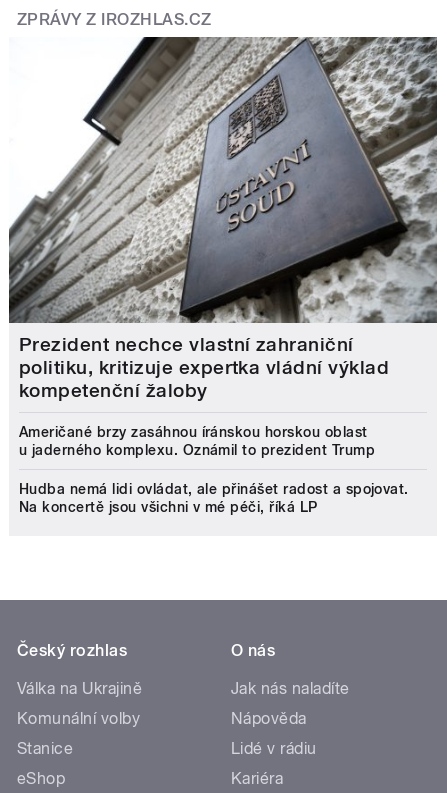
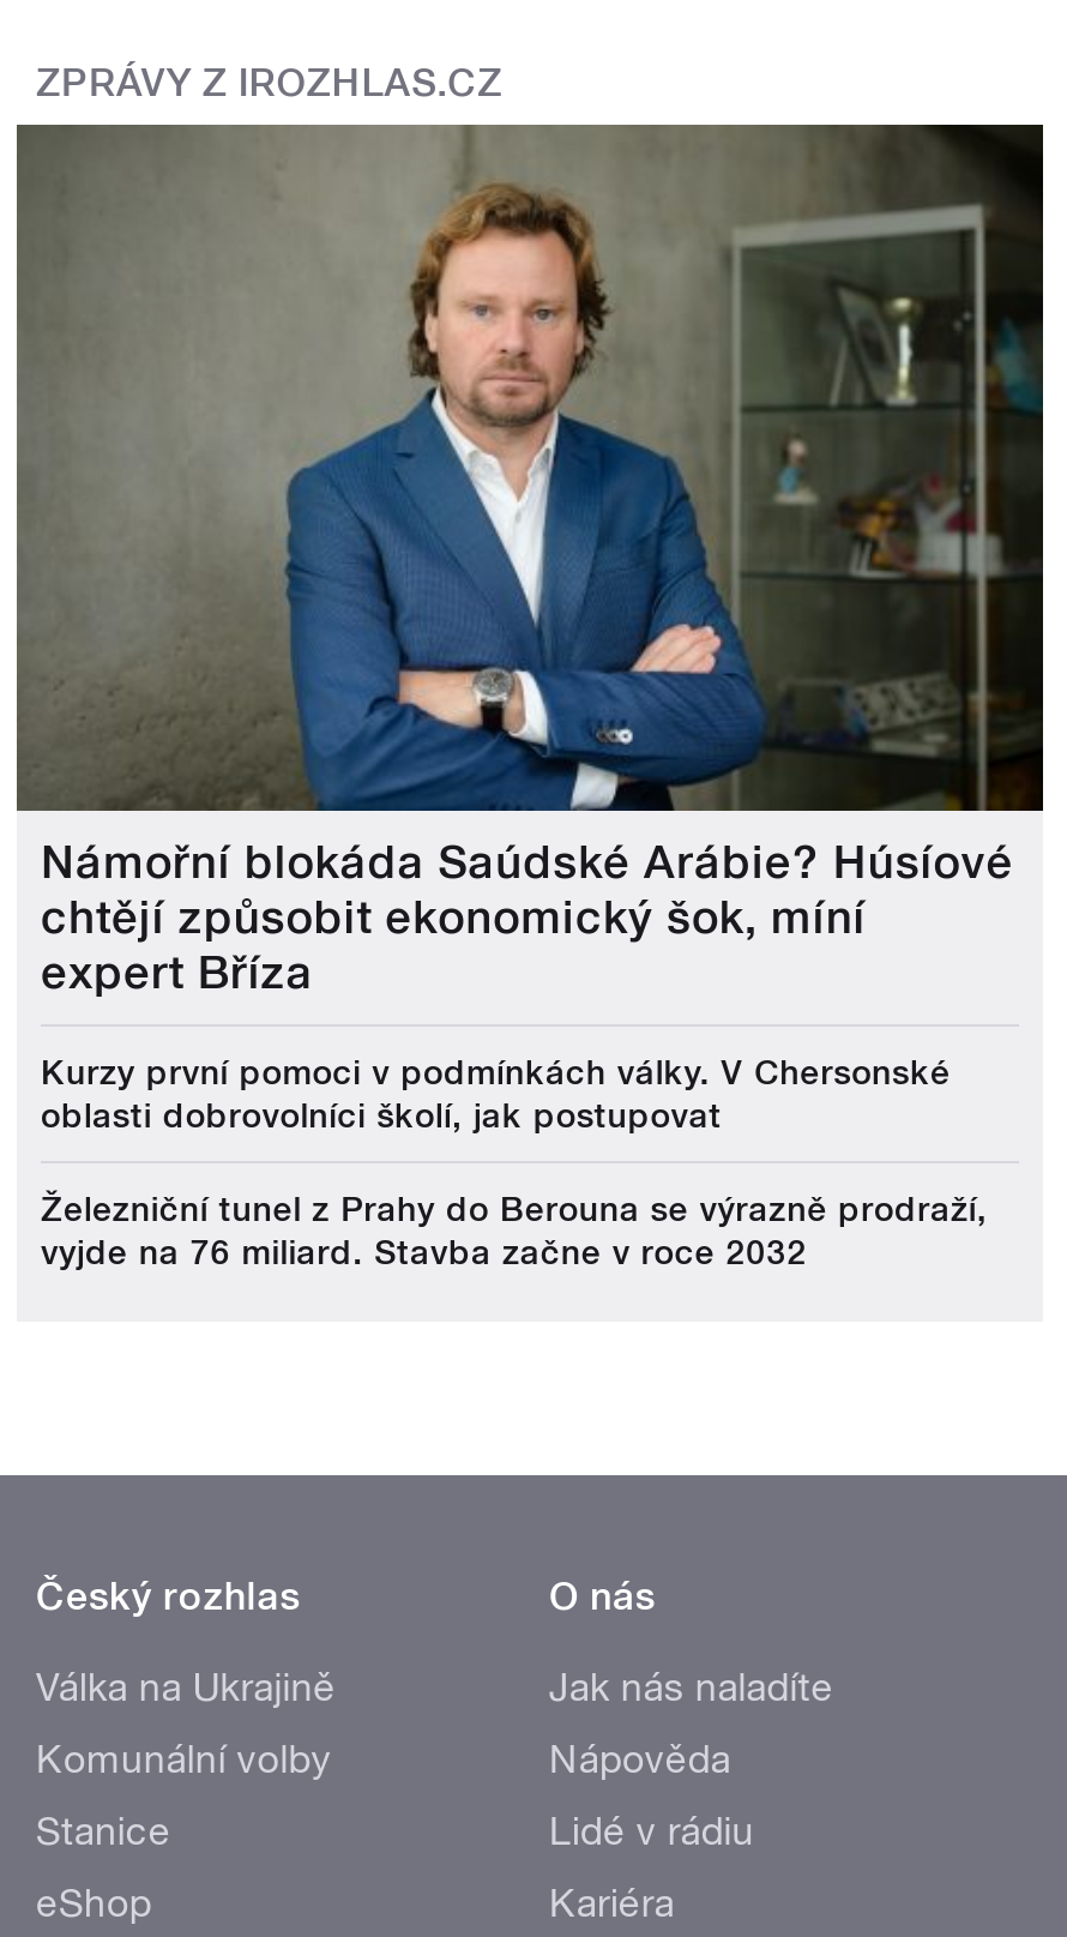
[9,36,438,401] [image] | Prezident nechce vlastní zahraniční | politiku, kritizuje expertka vládní výklad | kompetenční žaloby -> [14,122,1045,999] [image] | Námořní blokáda Saúdské Arábie? Húsíové | chtějí způsobit ekonomický šok, míní | expert Bříza
[19,423,375,457] Američané brzy zasáhnou íránskou horskou oblast | u jaderného komplexu. Oznámil to prezident Trump -> [41,1052,951,1133] Kurzy první pomoci v podmínkách války. V Chersonské | oblasti dobrovolníci školí, jak postupovat
[19,480,409,514] Hudba nemá lidi ovládat, ale přinášet radost a spojovat. | Na koncertě jsou všichni v mé péči, říká LP -> [41,1189,988,1270] Železniční tunel z Prahy do Berouna se výrazně prodraží, | vyjde na 76 miliard. Stavba začne v roce 2032

